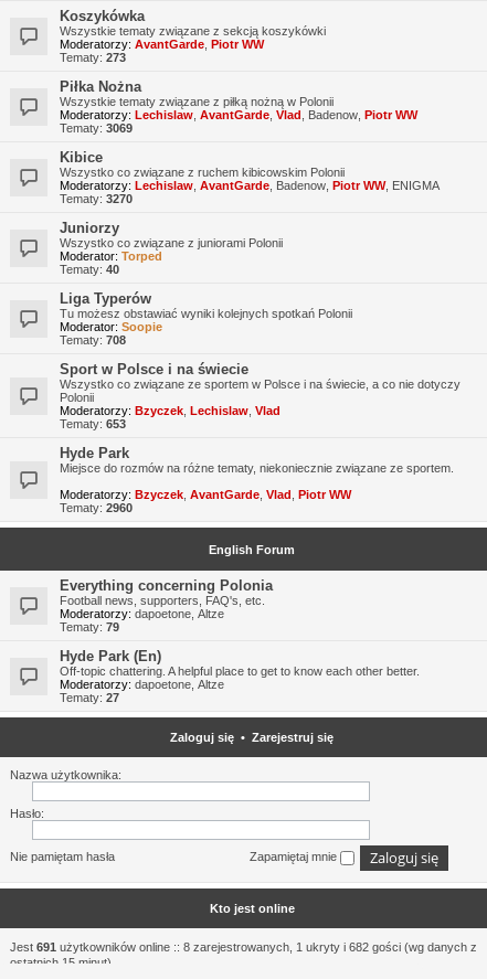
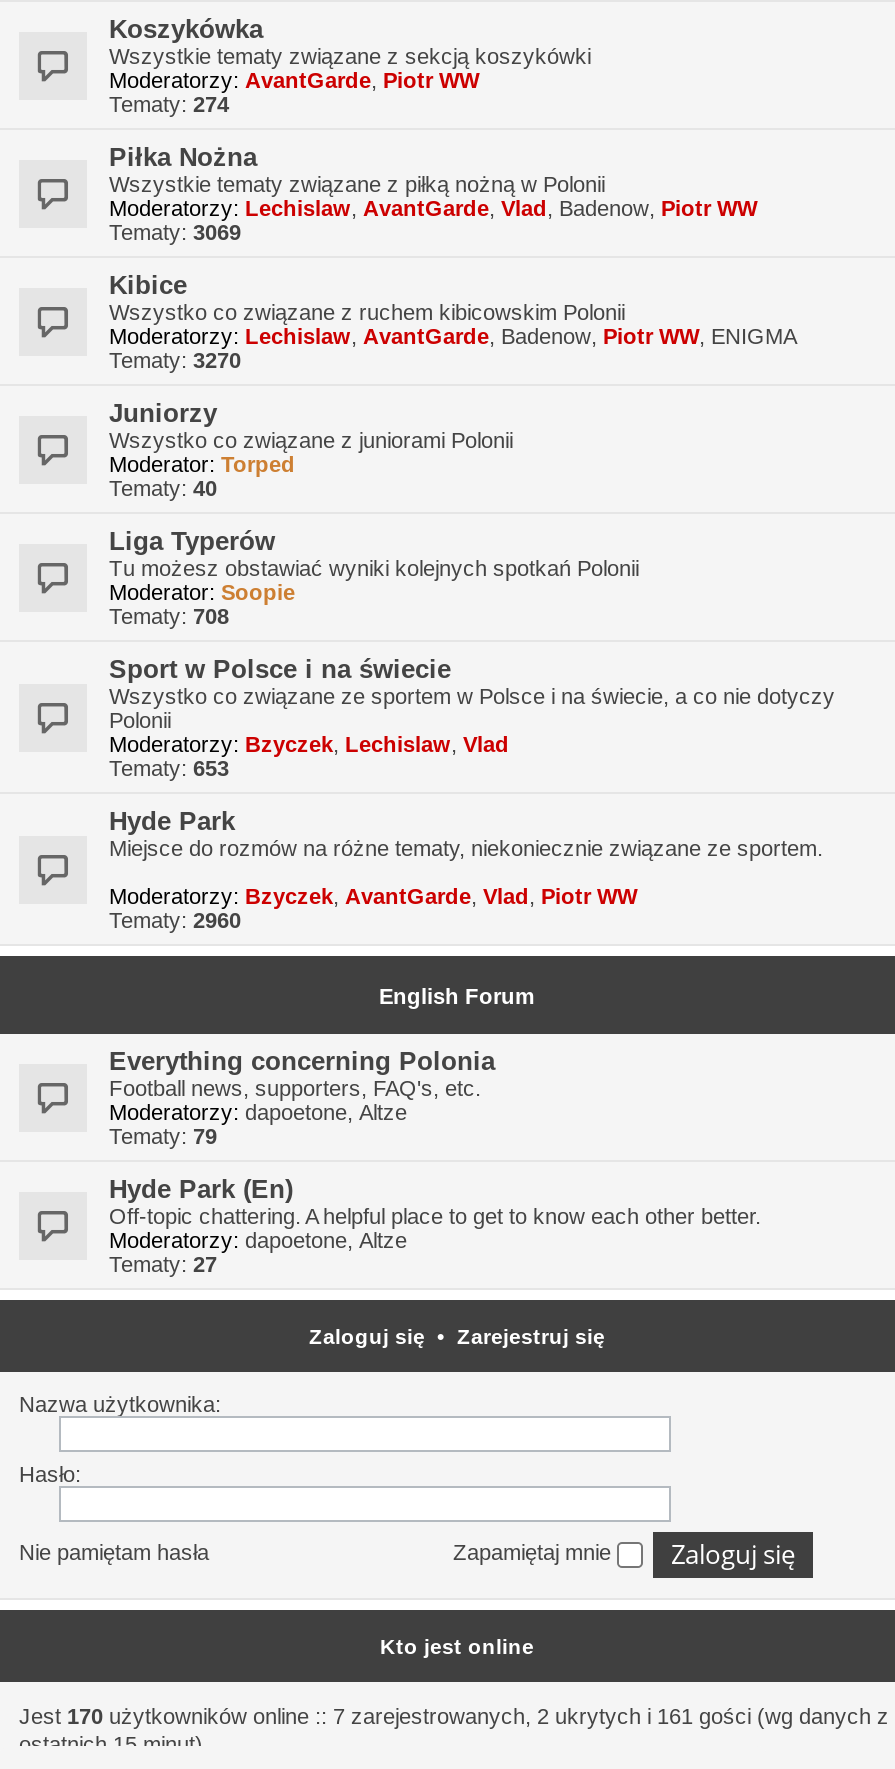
[60,51,126,64] Tematy: 273 -> [109,92,229,116] Tematy: 274
[10,940,477,954] Jest 691 użytkowników online :: 8 zarejestrowanych, 1 ukryty i 682 gości (wg danych z -> [19,1704,889,1728] Jest 170 użytkowników online :: 7 zarejestrowanych, 2 ukrytych i 161 gości (wg danych z

